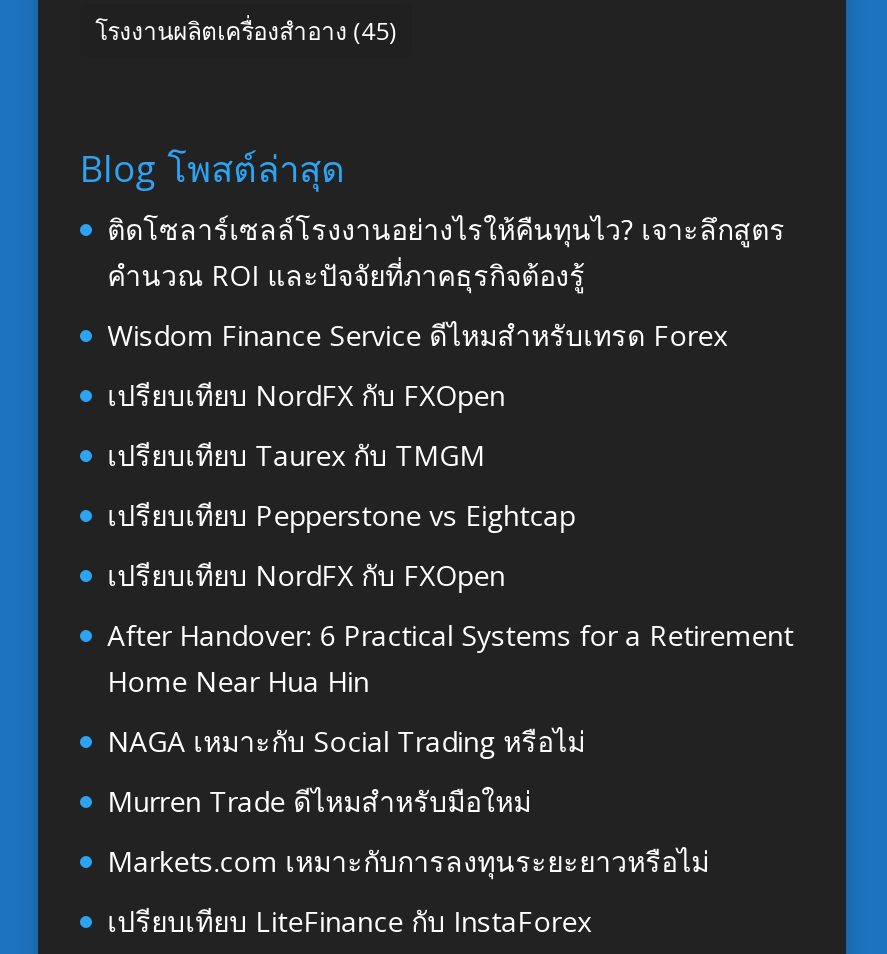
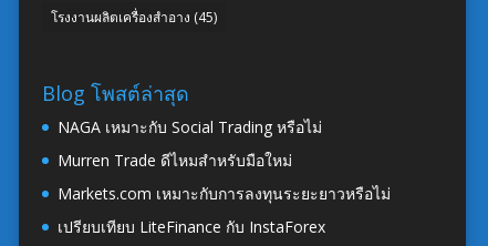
[107,210,793,700] ติดโซลาร์เซลล์โรงงานอย่างไรให้คืนทุนไว? เจาะลึกสูตร | คำนวณ ROI และปัจจัยที่ภาคธุรกิจต้องรู้ | Wisdom Finance Service ดีไหมสำหรับเทรด Forex | เปรียบเทียบ NordFX กับ FXOpen | เปรียบเทียบ Taurex กับ TMGM | เปรียบเทียบ Pepperstone vs Eightcap | เปรียบเทียบ NordFX กับ FXOpen | After Handover: 6 Practical Systems for a Retirement | Home Near Hua Hin -> none

